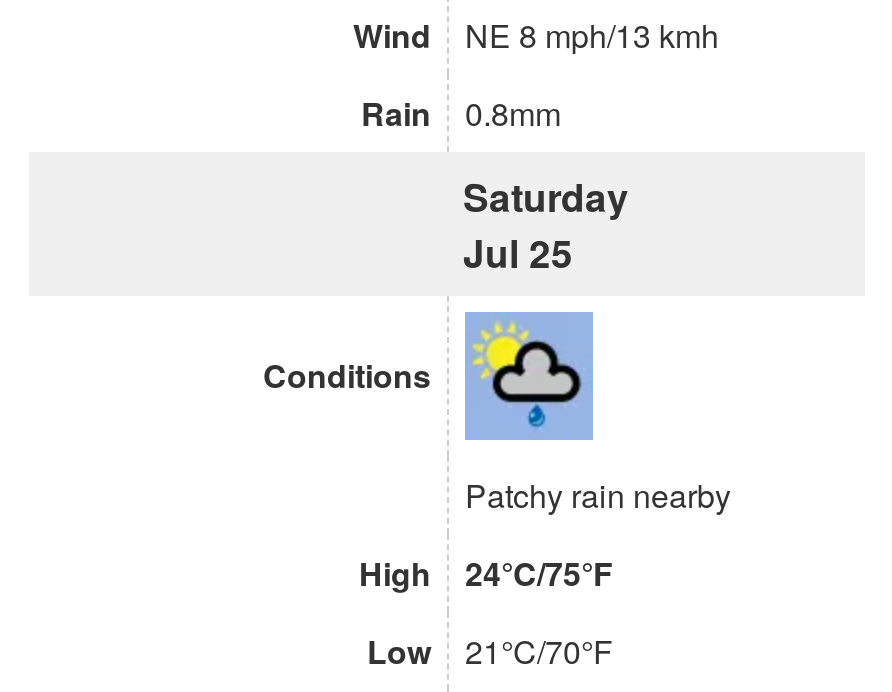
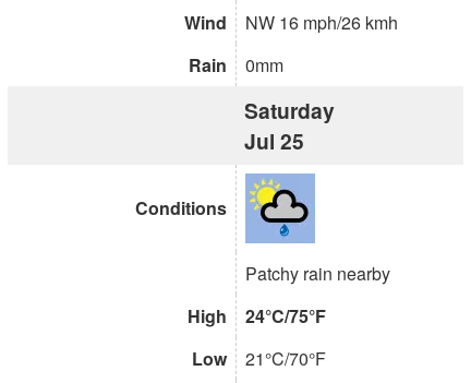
[353,12,719,58] Wind NE 8 mph/13 kmh -> [184,10,398,35] Wind NW 16 mph/26 kmh
[361,90,561,136] Rain 0.8mm -> [189,52,283,77] Rain 0mm

